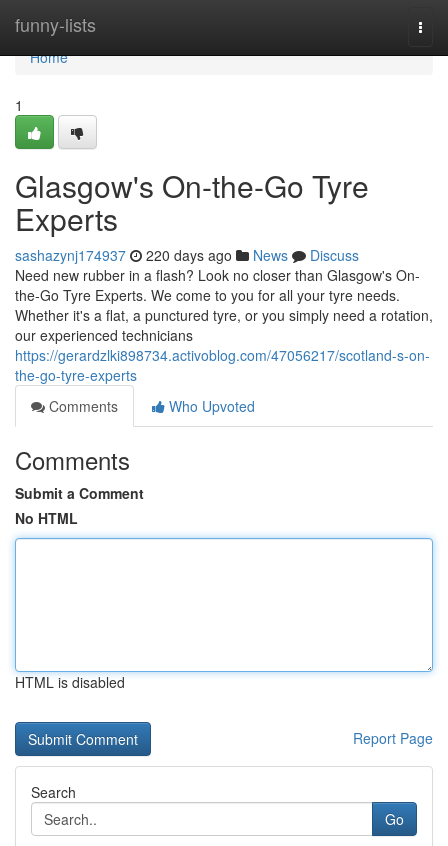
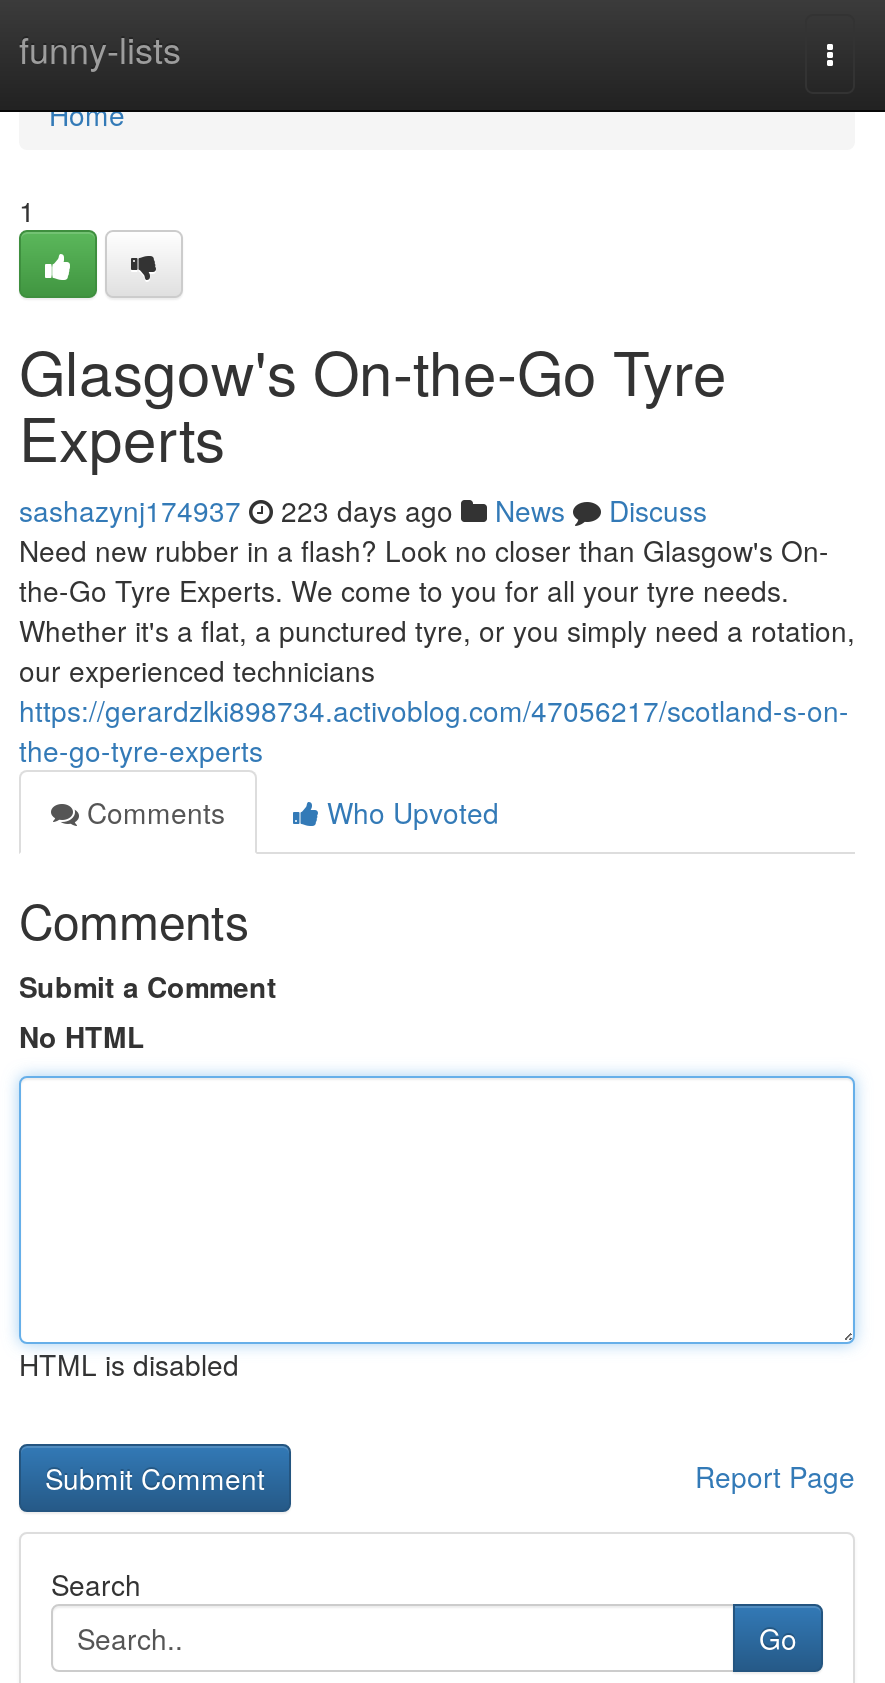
[15,245,359,265] sashazynj174937 220 days ago News Discuss -> [19,490,707,530] sashazynj174937 223 days ago News Discuss

